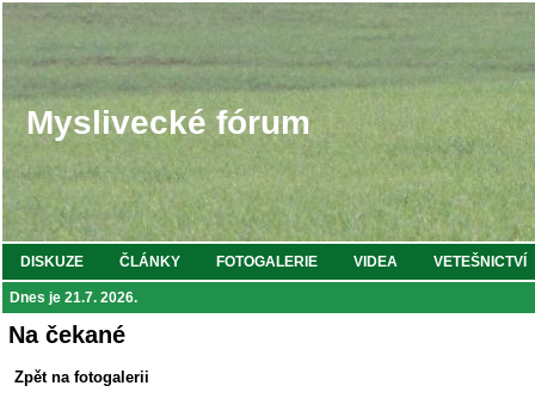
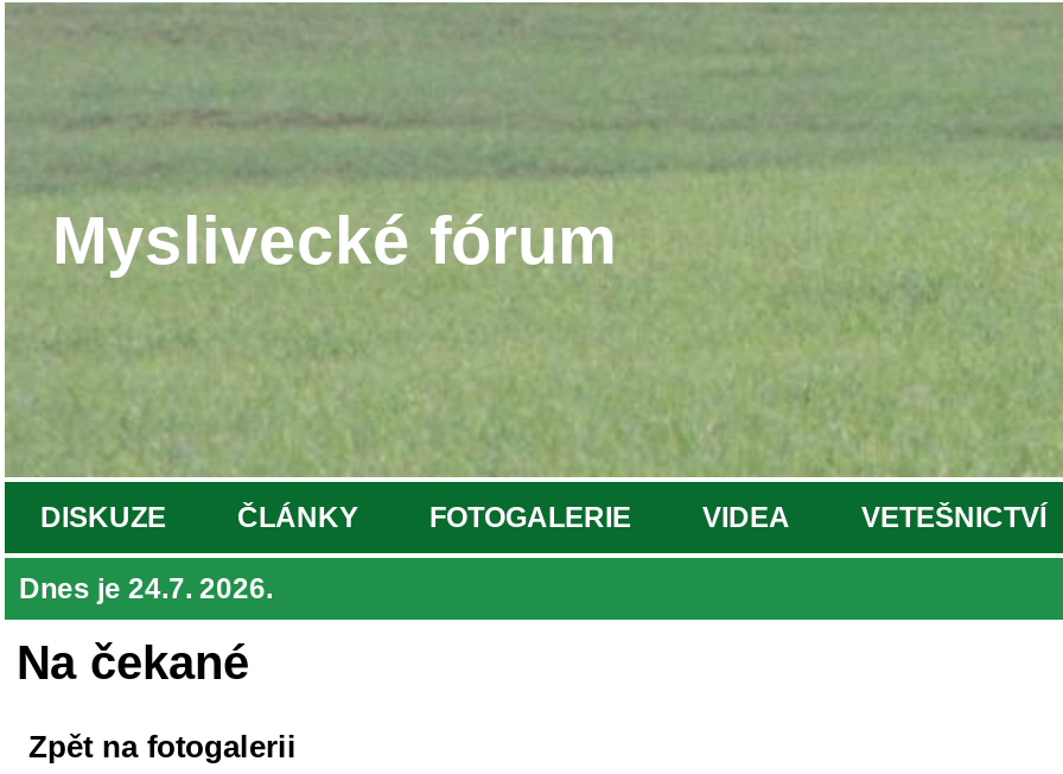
[10,289,137,306] Dnes je 21.7. 2026. -> [19,572,273,605] Dnes je 24.7. 2026.

